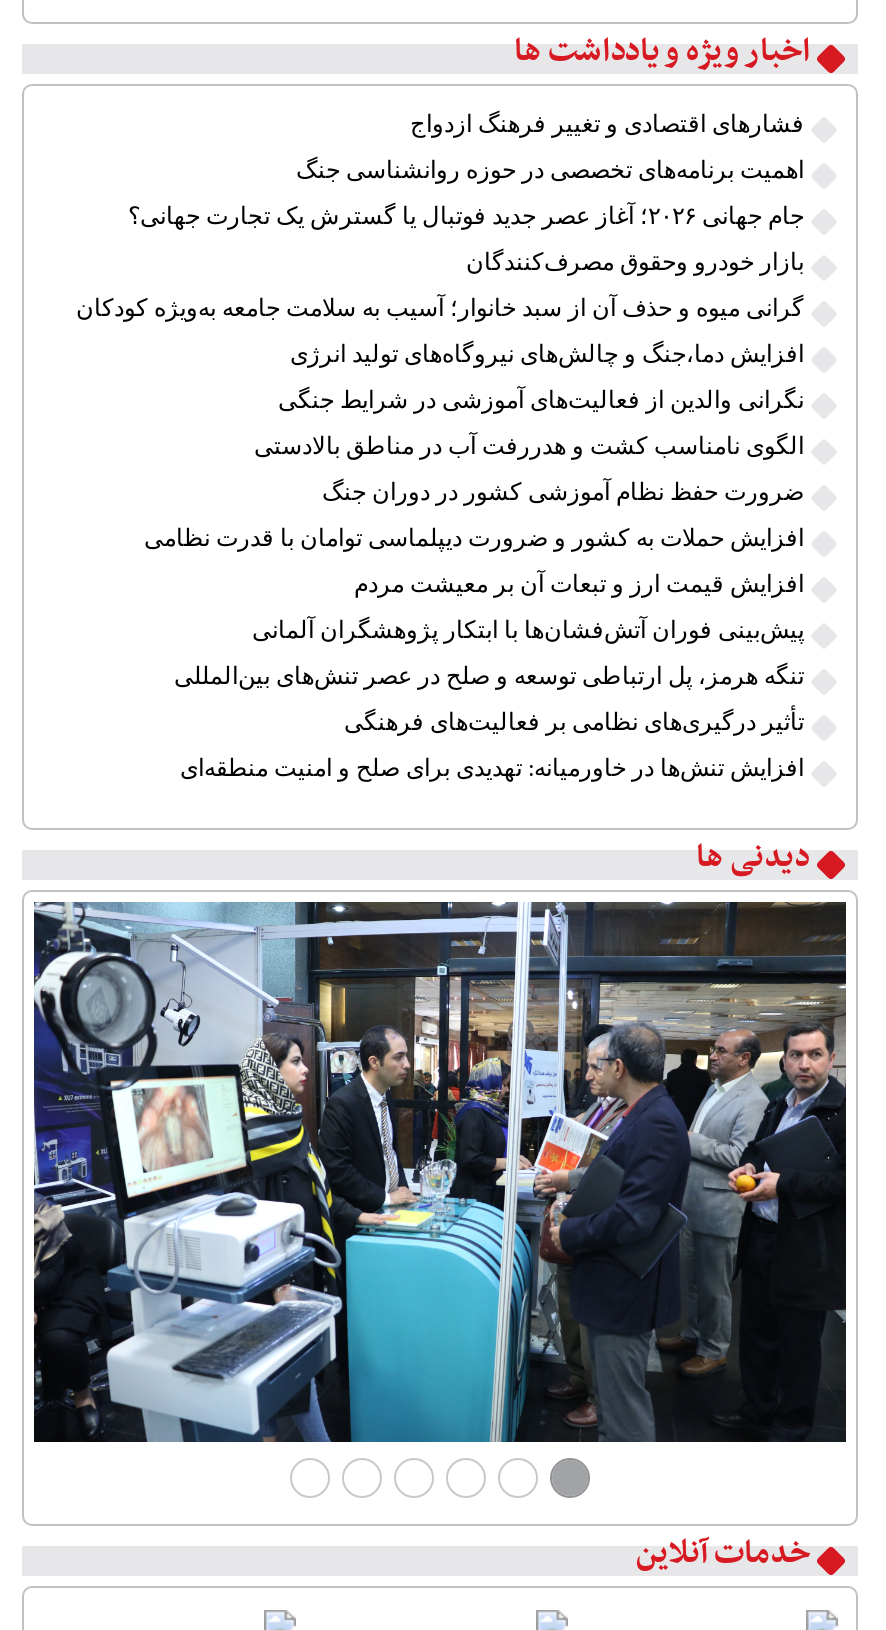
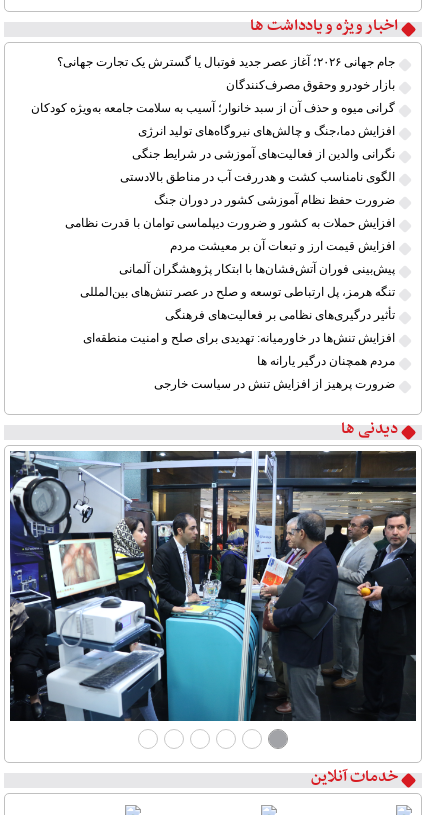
[296,109,804,183] فشارهای اقتصادی و تغییر فرهنگ ازدواج | اهمیت برنامه‌های تخصصی در حوزه روانشناسی جنگ -> none
moved [76,247,804,781] -> [31,78,395,345]: بازار خودرو وحقوق مصرف‌کنندگان | گرانی میوه و حذف آن از سبد خانوار؛ آسیب به سلامت جامعه به‌ویژه کودکان | افزایش دما،جنگ و چالش‌های نیروگاه‌های تولید انرژی | ... | تأثیر درگیری‌های نظامی بر فعالیت‌های فرهنگی | افزایش تنش‌ها در خاورمیانه: تهدیدی برای صلح و امنیت منطقه‌ای
none -> [154,354,395,391] مردم همچنان درگیر یارانه ها | ضرورت پرهیز از افزایش تنش در سیاست خارجی

